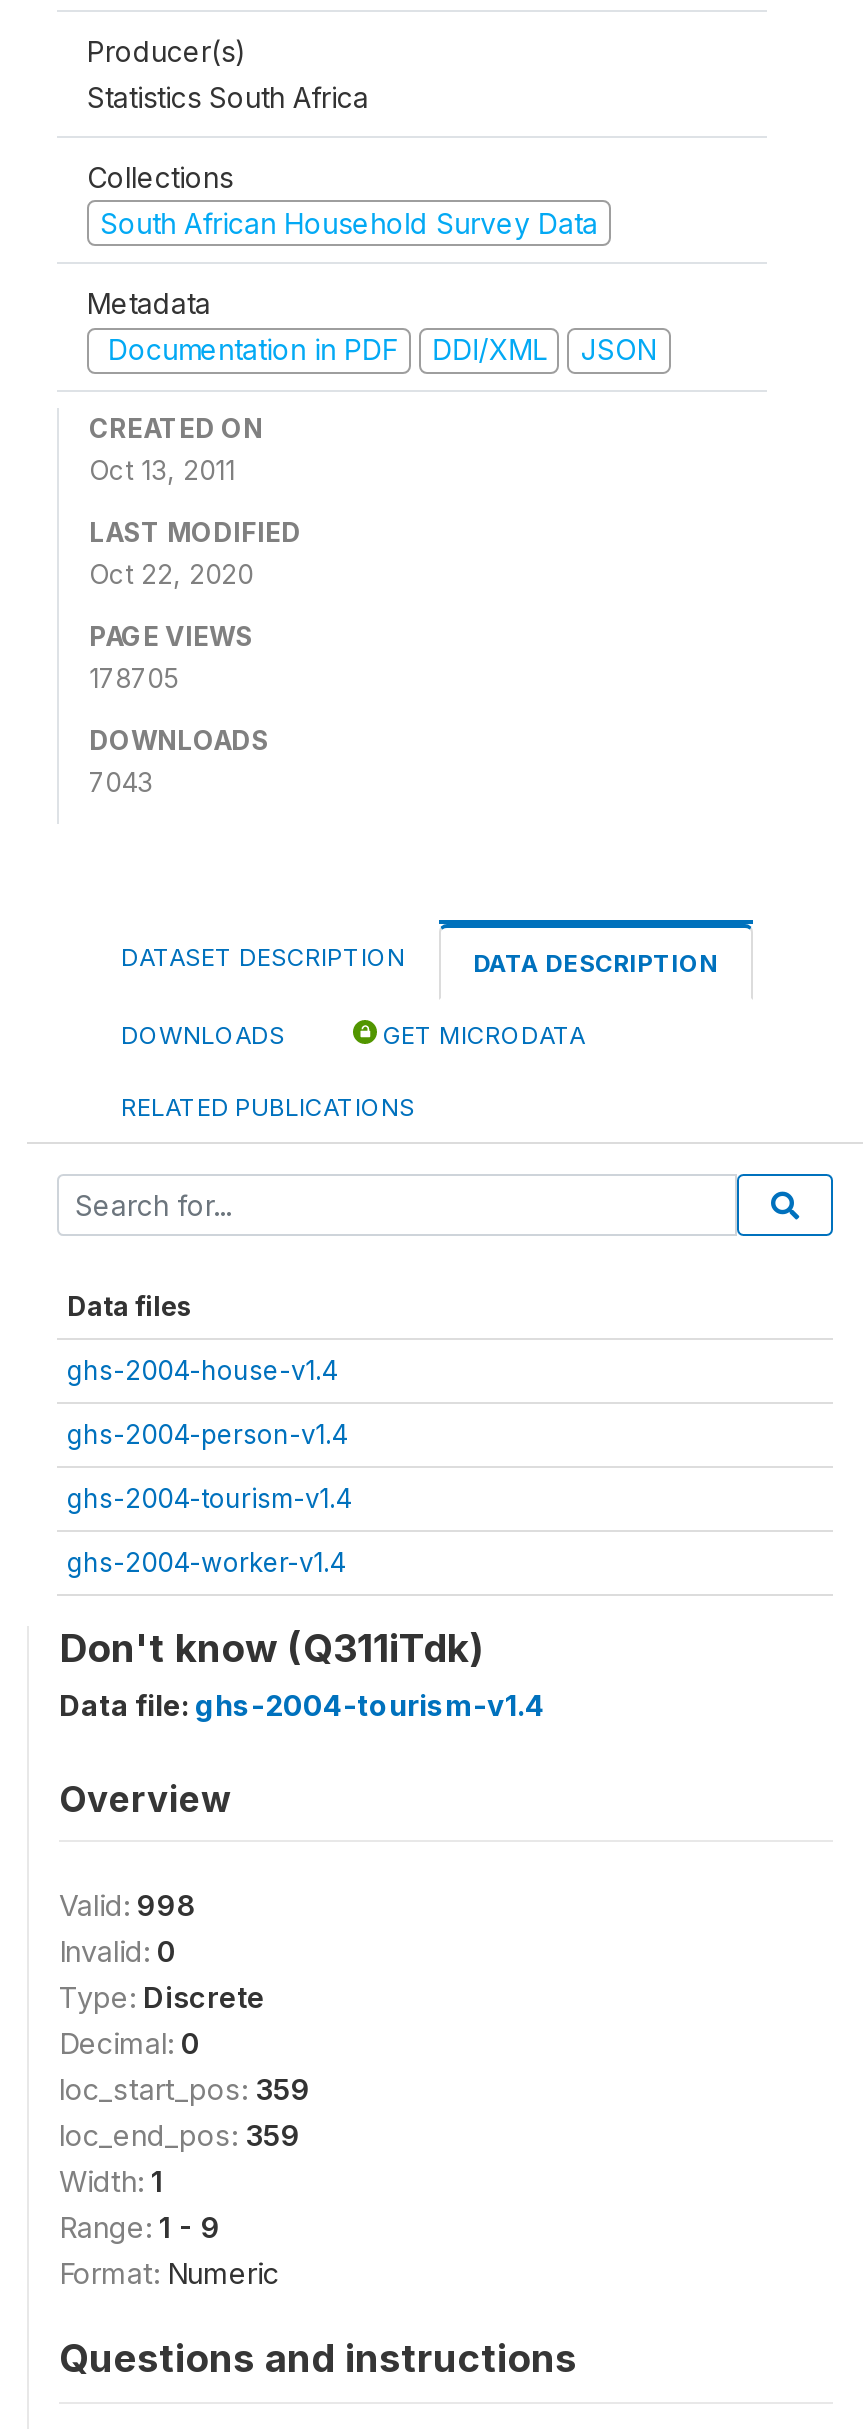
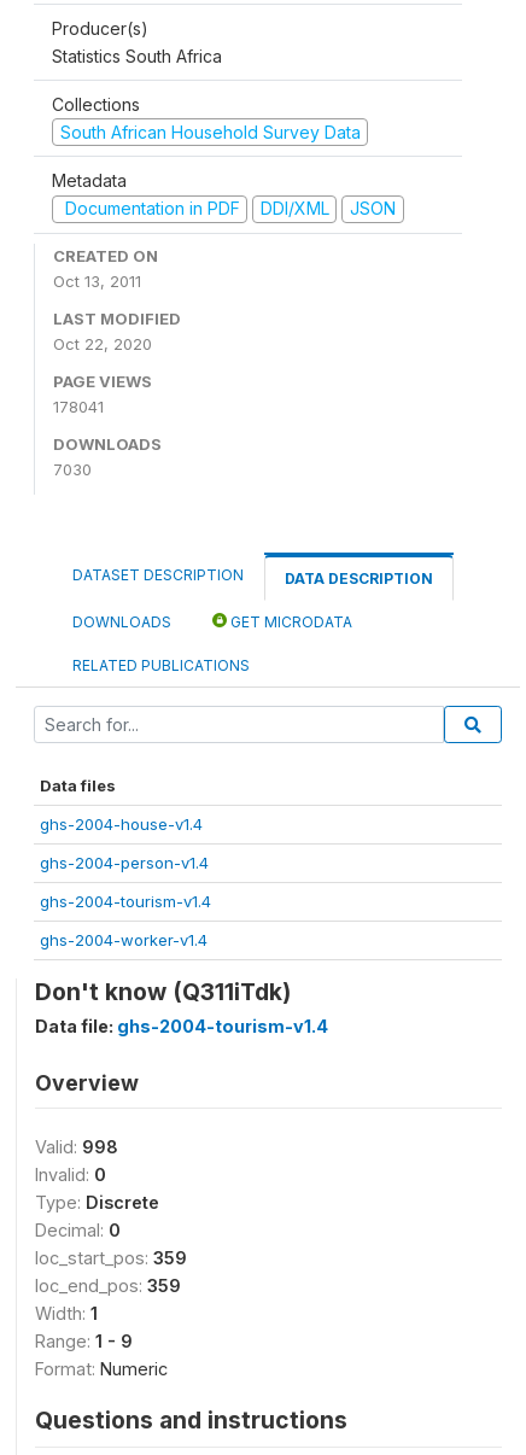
[89,662,179,694] 178705 -> [53,397,104,416] 178041
[89,766,153,798] 7043 -> [53,459,92,479] 7030

